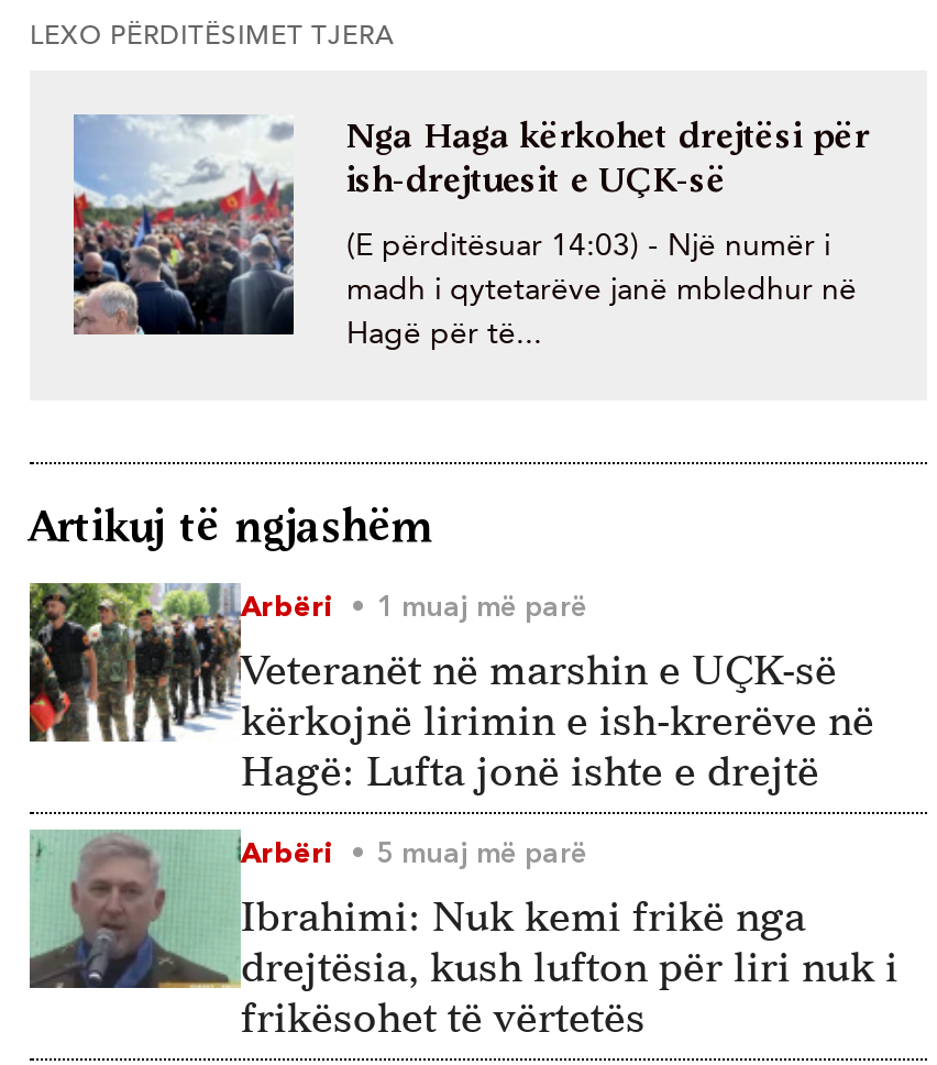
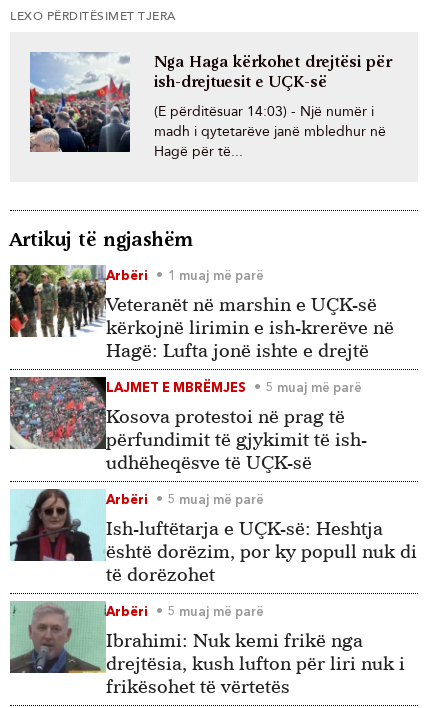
none -> [9,377,417,585] [image] | LAJMET E MBRËMJES | 5 muaj më parë | Kosova protestoi në prag të | përfundimit të gjykimit të ish- | udhëheqësve të UÇK-së | Arbëri | 5 muaj më parë | Ish-luftëtarja e UÇK-së: Heshtja | është dorëzim, por ky popull nuk di | të dorëzohet
none -> [10,488,92,562] [image]

